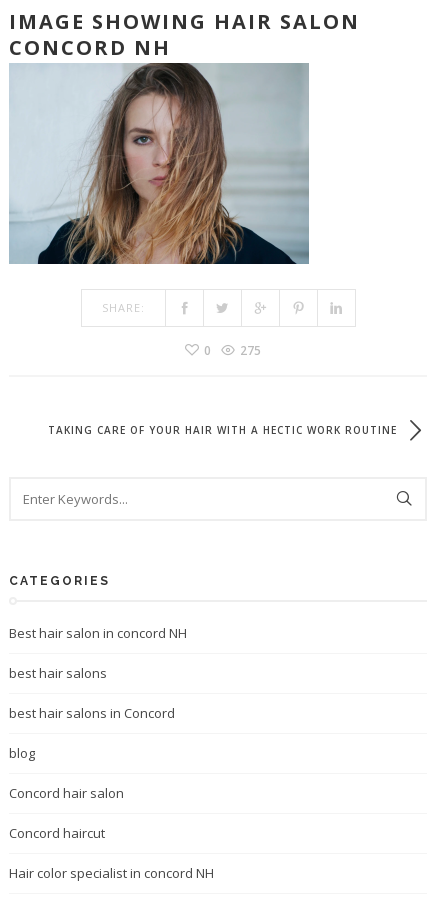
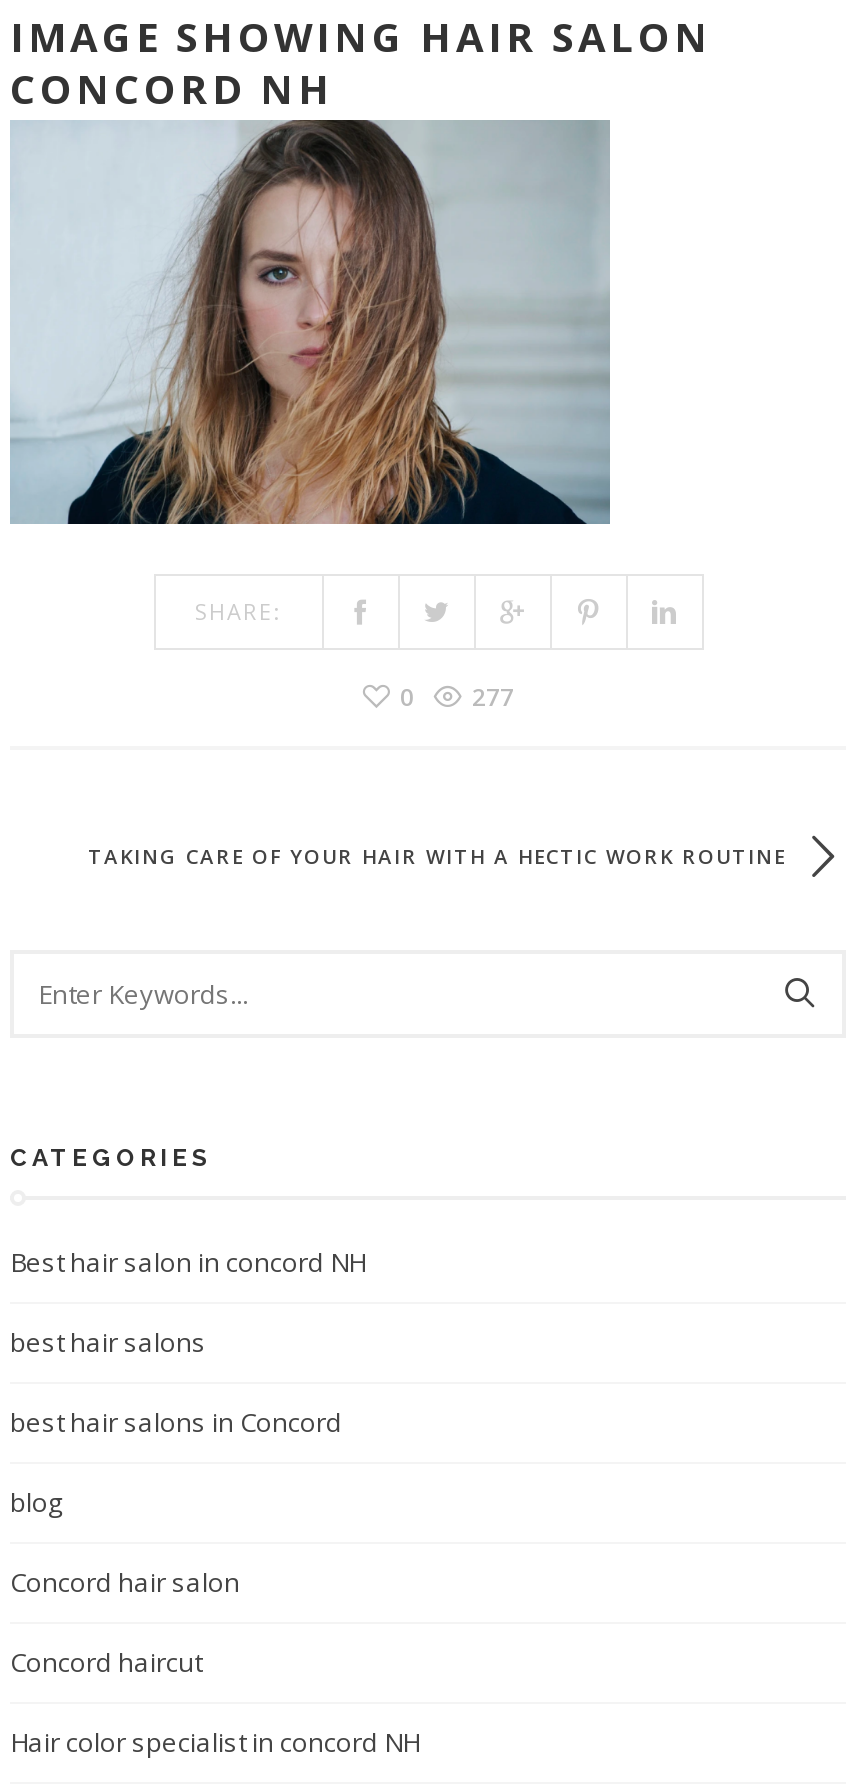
[204,342,261,359] 0 275 -> [400,679,514,713] 0 277

